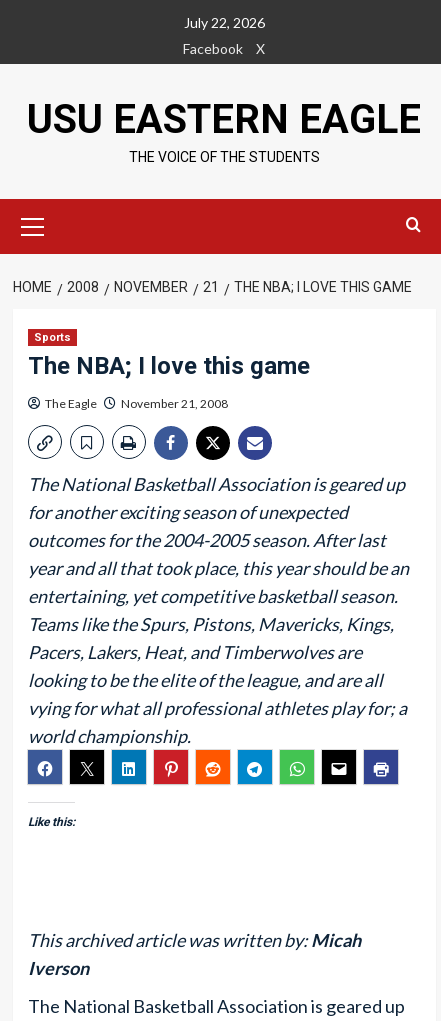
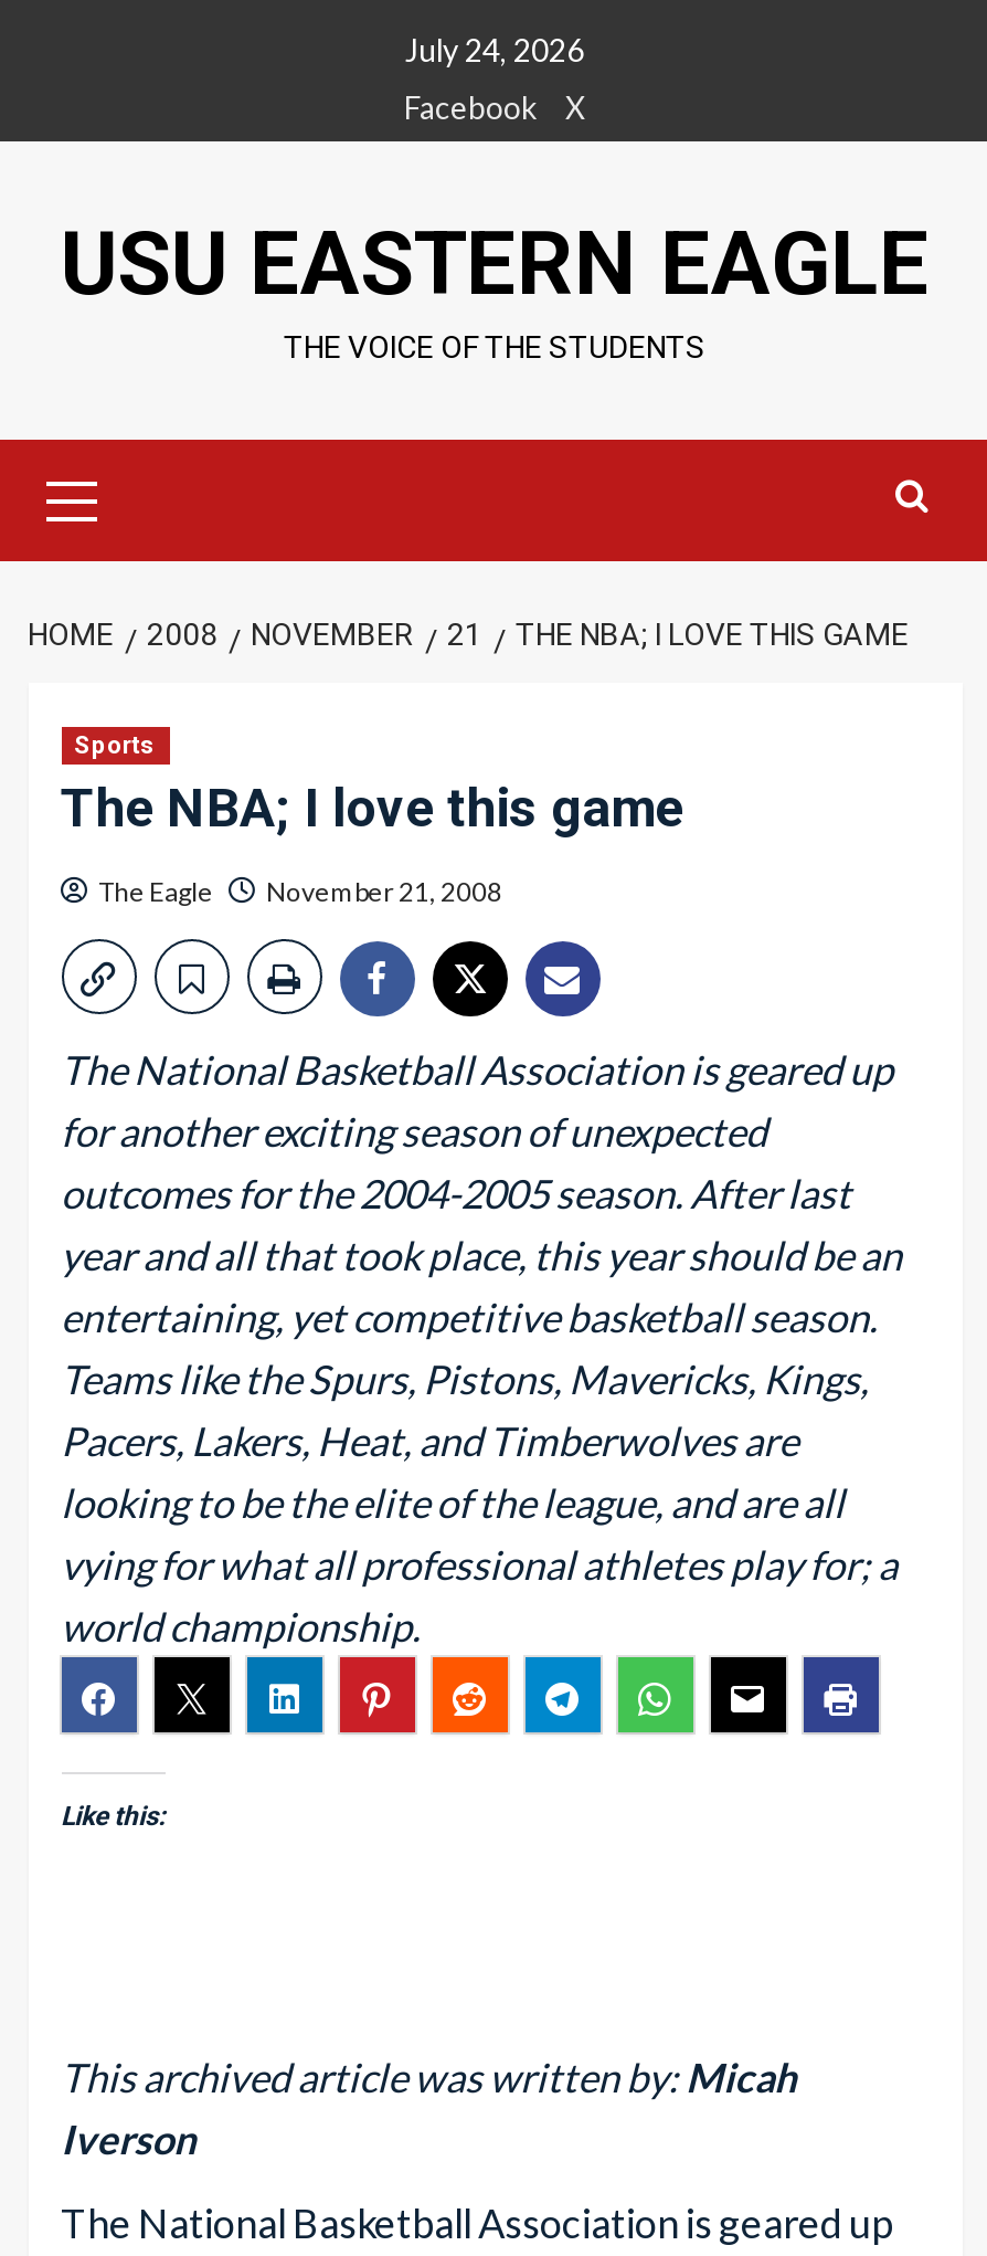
[183,14,264,31] July 22, 2026 -> [405,31,584,68] July 24, 2026

